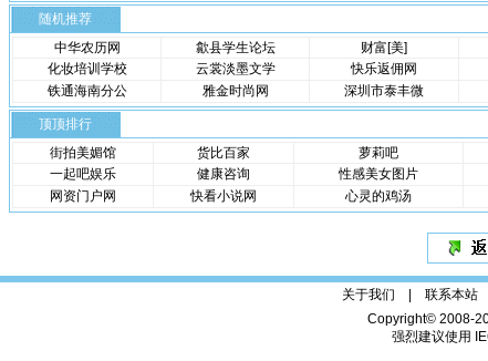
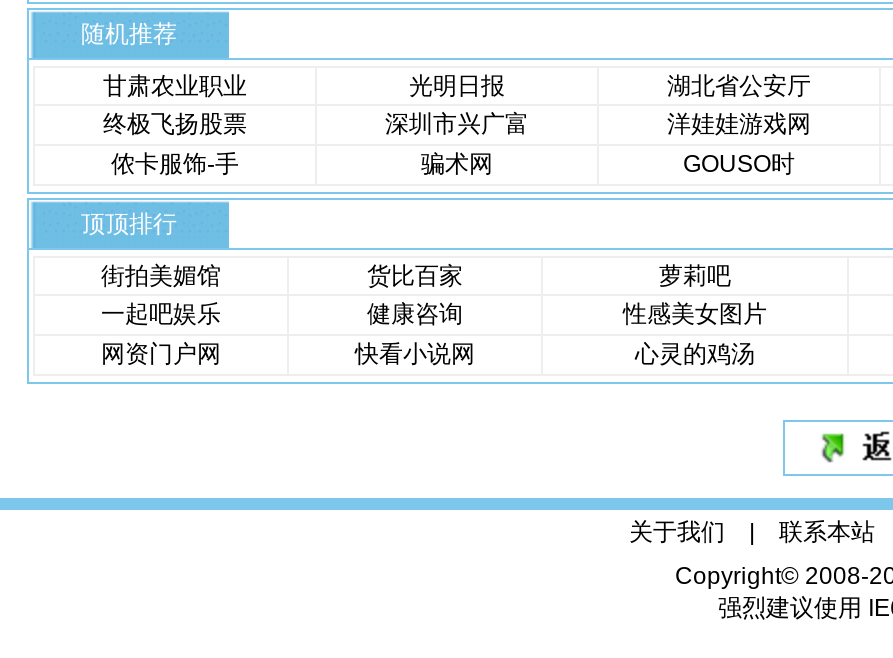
[47,40,424,99] 中华农历网 | 歙县学生论坛 | 财富[美] | 化妆培训学校 | 云裳淡墨文学 | 快乐返佣网 | 铁通海南分公 | 雅金时尚网 | 深圳市泰丰微 -> [103,72,811,178] 甘肃农业职业 | 光明日报 | 湖北省公安厅 | 终极飞扬股票 | 深圳市兴广富 | 洋娃娃游戏网 | 侬卡服饰-手 | 骗术网 | GOUSO时

